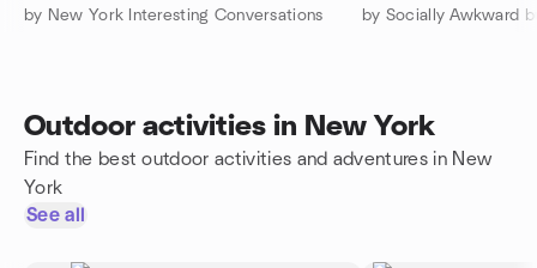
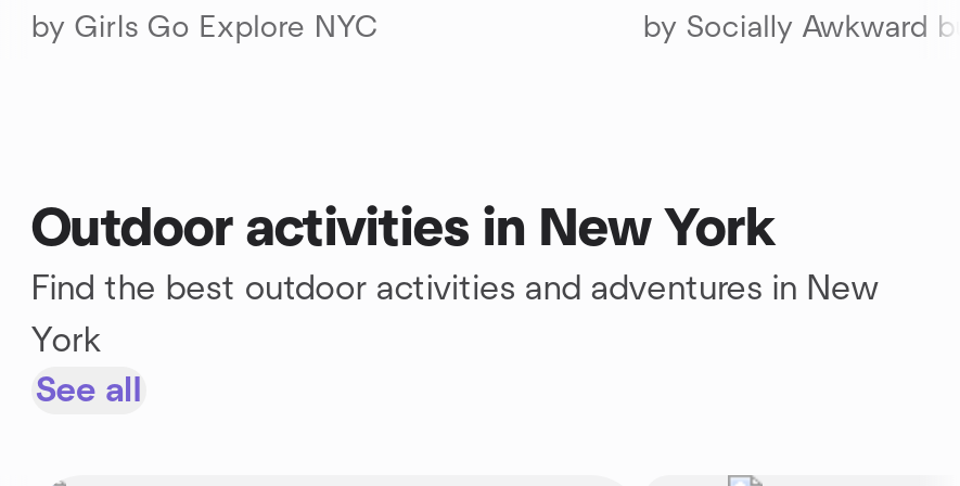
[24,7,323,24] by New York Interesting Conversations -> [31,13,377,43] by Girls Go Explore NYC

